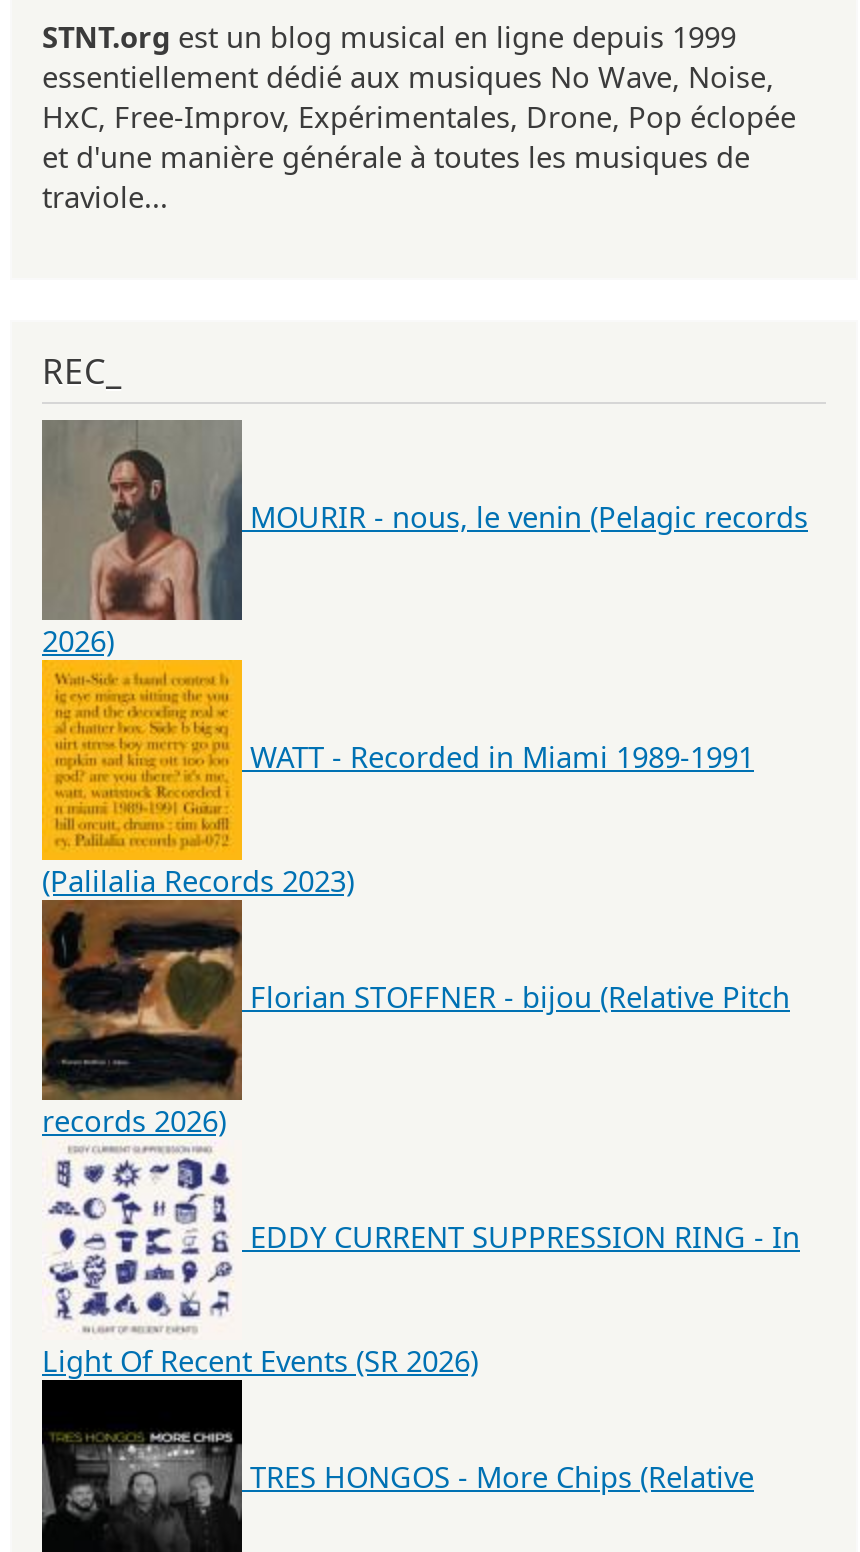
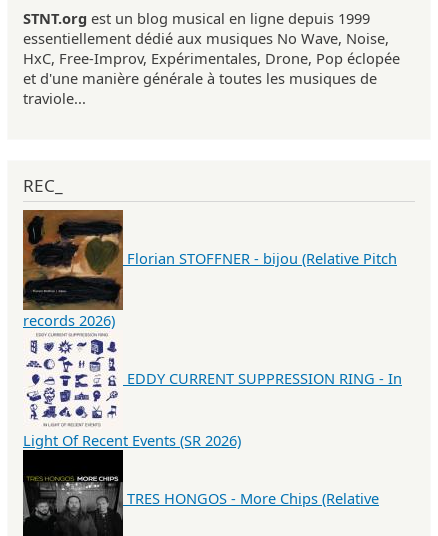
[42,420,808,900] [image] | MOURIR - nous, le venin (Pelagic records | 2026) | WATT - Recorded in Miami 1989-1991 | (Palilalia Records 2023) -> none
[40,658,244,846] [image] -> none

